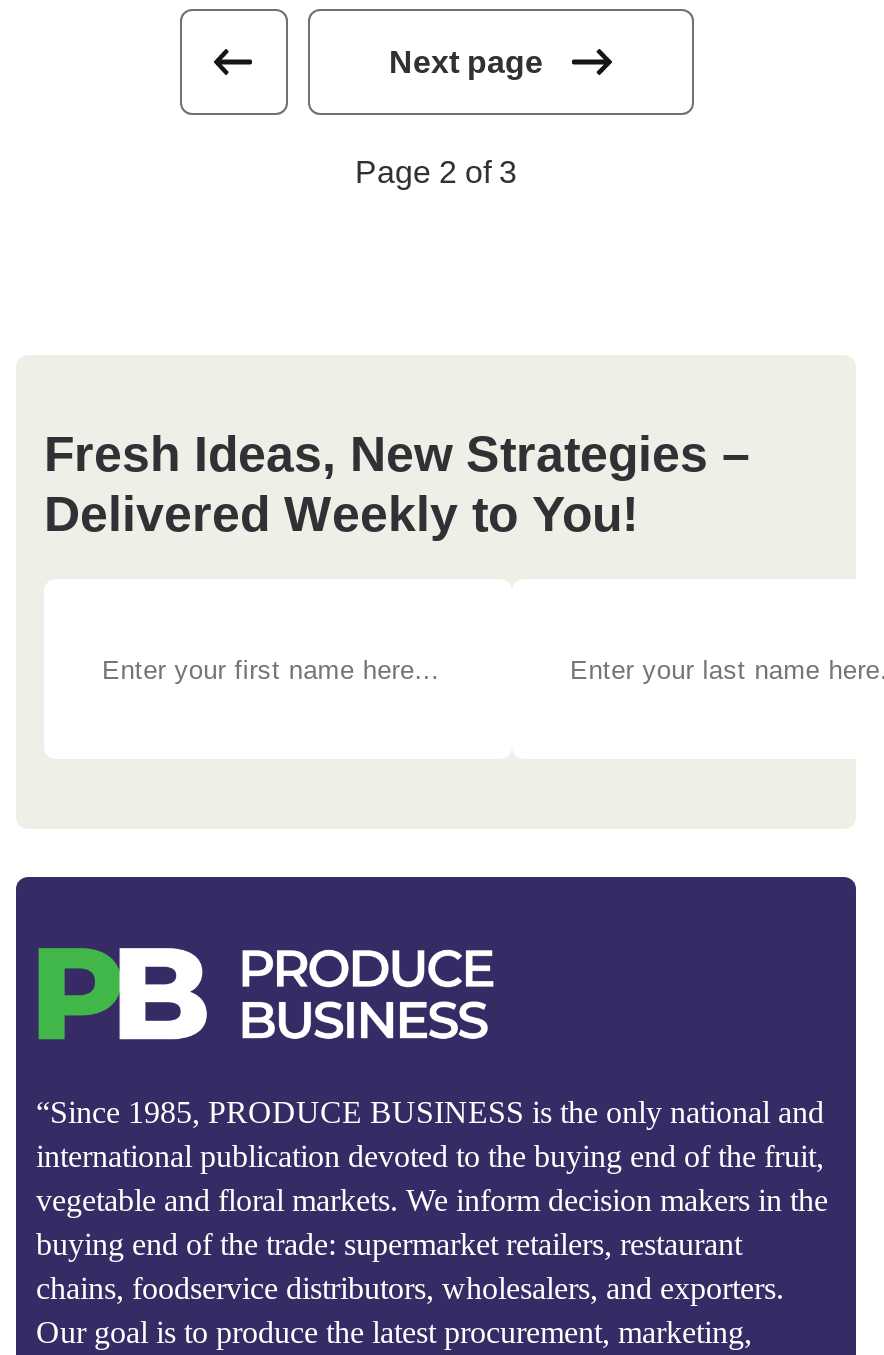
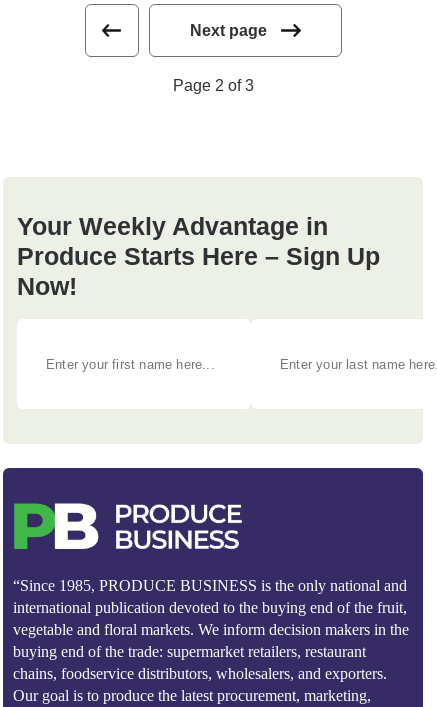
[44,425,750,541] Fresh Ideas, New Strategies – | Delivered Weekly to You! -> [17,212,380,300] Your Weekly Advantage in | Produce Starts Here – Sign Up | Now!

